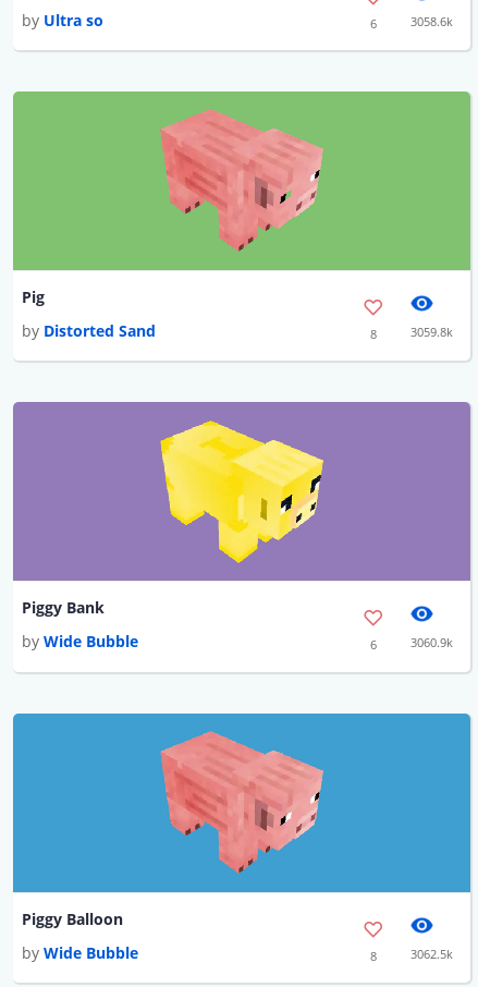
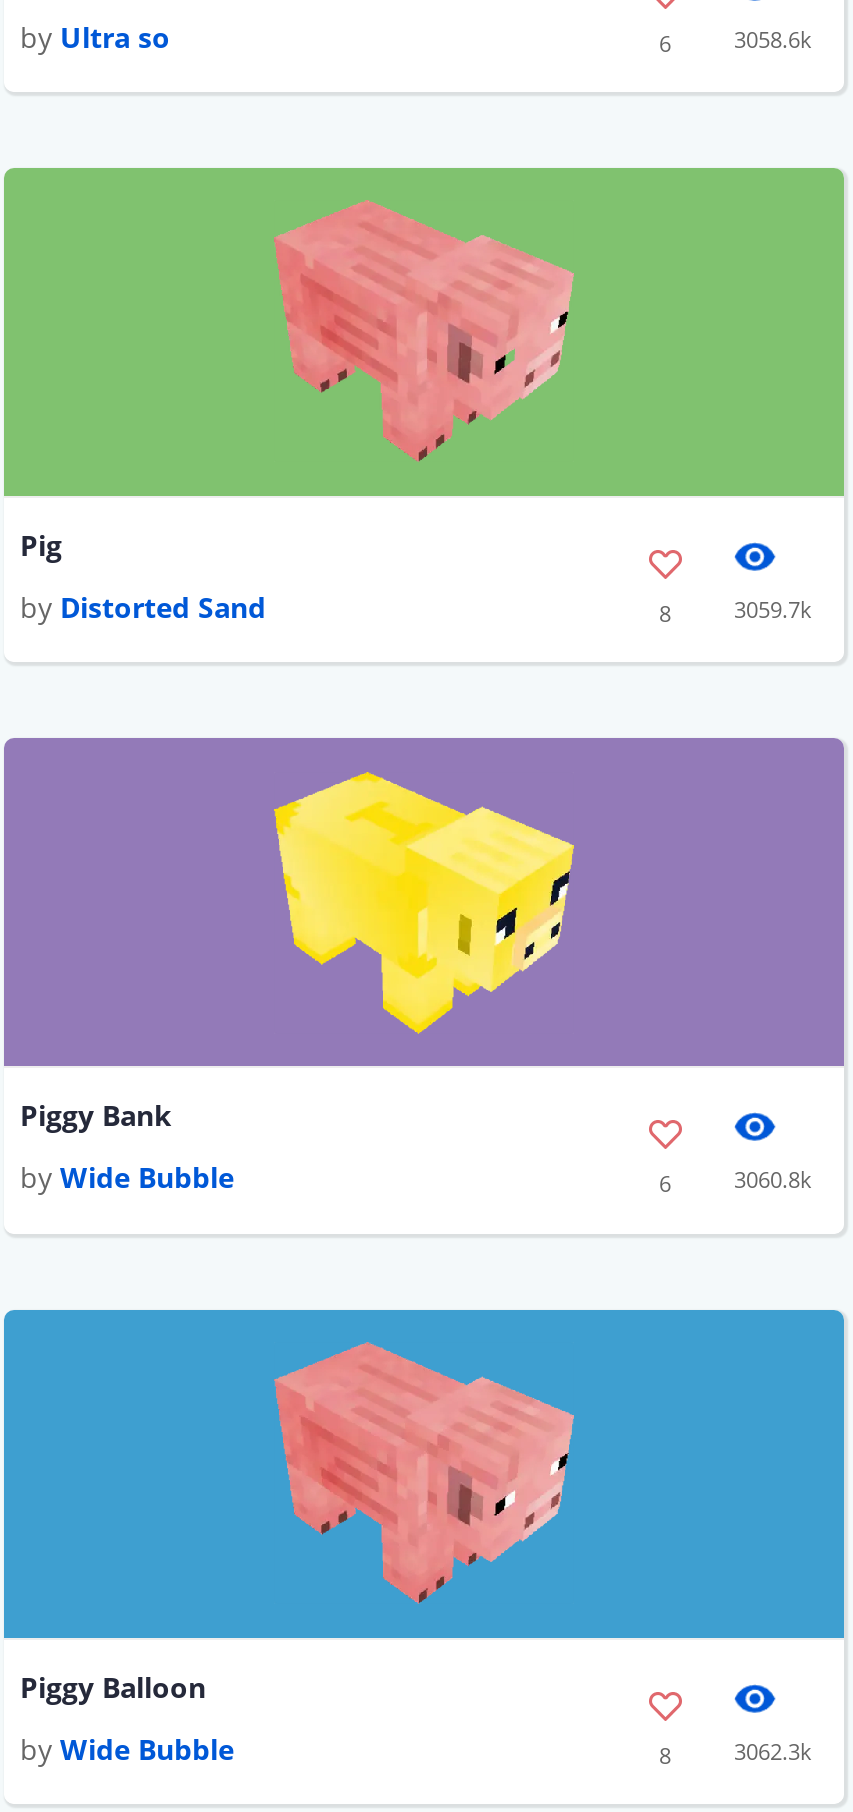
[410,324,453,340] 3059.8k -> [734,594,812,624] 3059.7k
[410,635,453,651] 3060.9k -> [734,1165,812,1195] 3060.8k
[410,946,453,962] 3062.5k -> [734,1736,812,1766] 3062.3k

